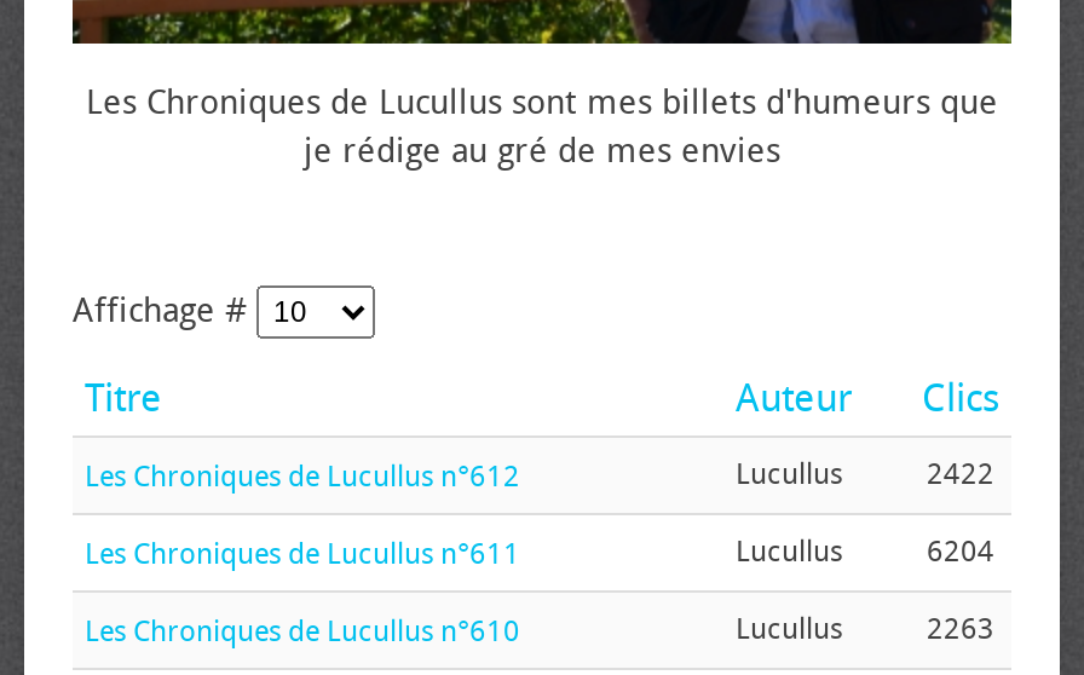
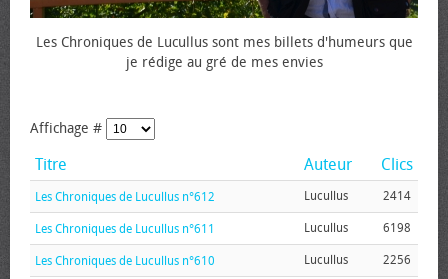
[927,457,994,491] 2422 -> [383,189,411,203] 2414
[927,535,994,569] 6204 -> [383,221,411,235] 6198
[927,612,994,646] 2263 -> [383,253,411,267] 2256

